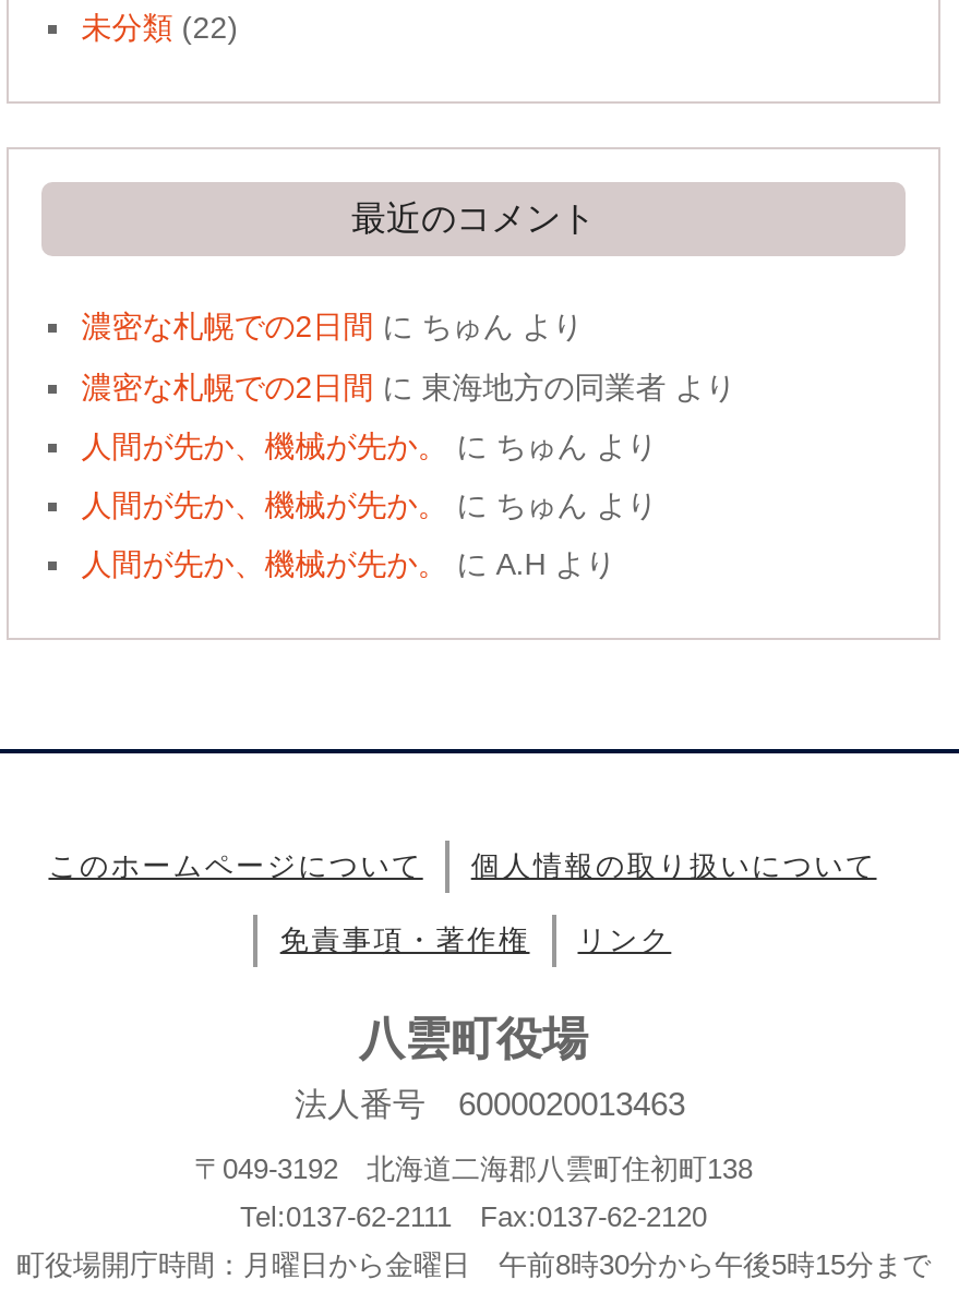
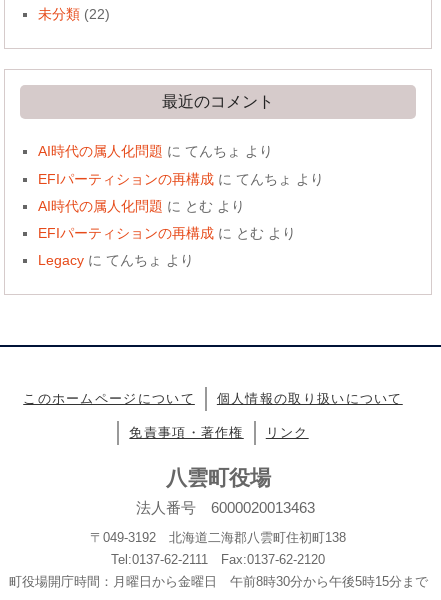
[81,309,583,344] 濃密な札幌での2日間にちゅんより -> [38,143,273,159] AI時代の属人化問題にてんちょより
[81,369,736,403] 濃密な札幌での2日間に東海地方の同業者より -> [38,170,324,186] EFIパーティションの再構成にてんちょより
[81,428,657,463] 人間が先か、機械が先か。にちゅんより -> [38,198,245,214] AI時代の属人化問題にとむより
[81,487,657,522] 人間が先か、機械が先か。にちゅんより -> [38,225,296,241] EFIパーティションの再構成にとむより
[81,546,616,581] 人間が先か、機械が先か。にA.Hより -> [38,252,194,268] Legacyにてんちょより

